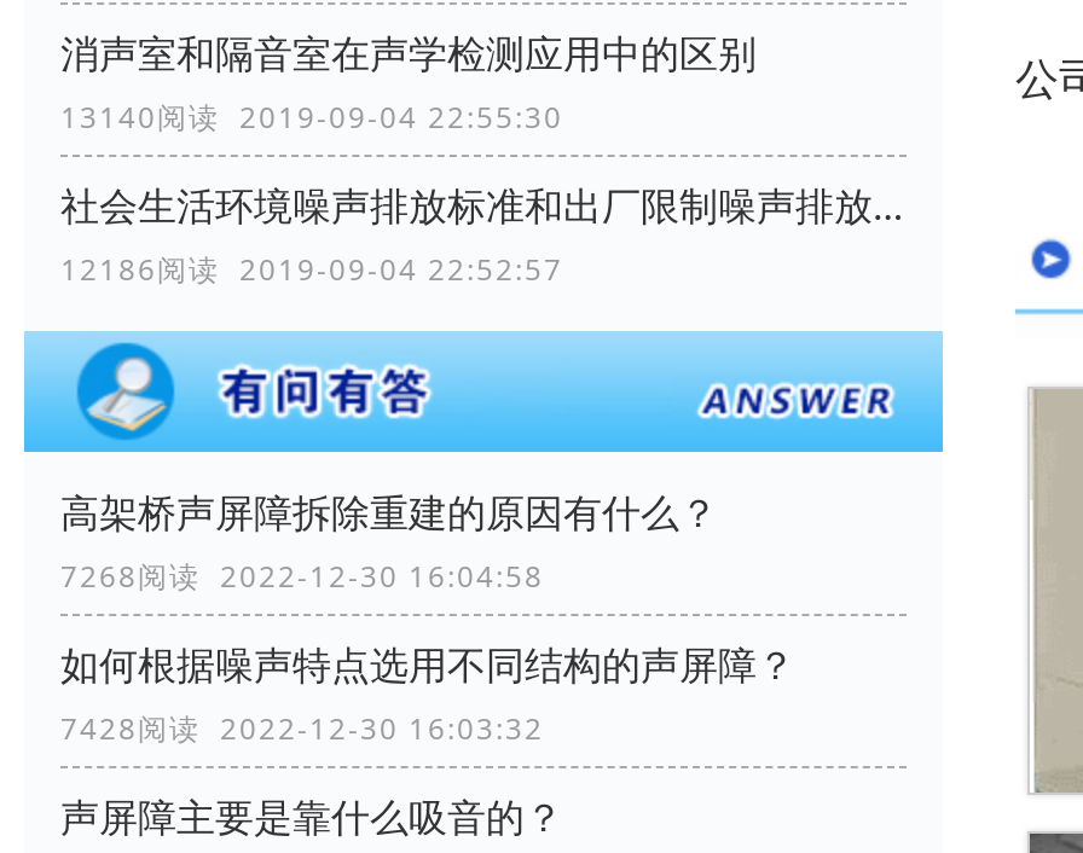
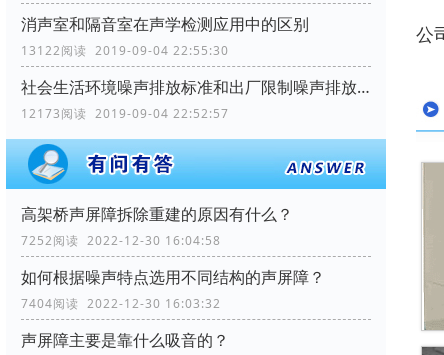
[60,97,563,138] 13140阅读 2019-09-04 22:55:30 -> [21,42,229,59] 13122阅读 2019-09-04 22:55:30
[60,249,563,290] 12186阅读 2019-09-04 22:52:57 -> [21,105,229,122] 12173阅读 2019-09-04 22:52:57
[60,556,544,597] 7268阅读 2022-12-30 16:04:58 -> [21,232,221,249] 7252阅读 2022-12-30 16:04:58
[60,708,544,750] 7428阅读 2022-12-30 16:03:32 -> [21,295,221,312] 7404阅读 2022-12-30 16:03:32

